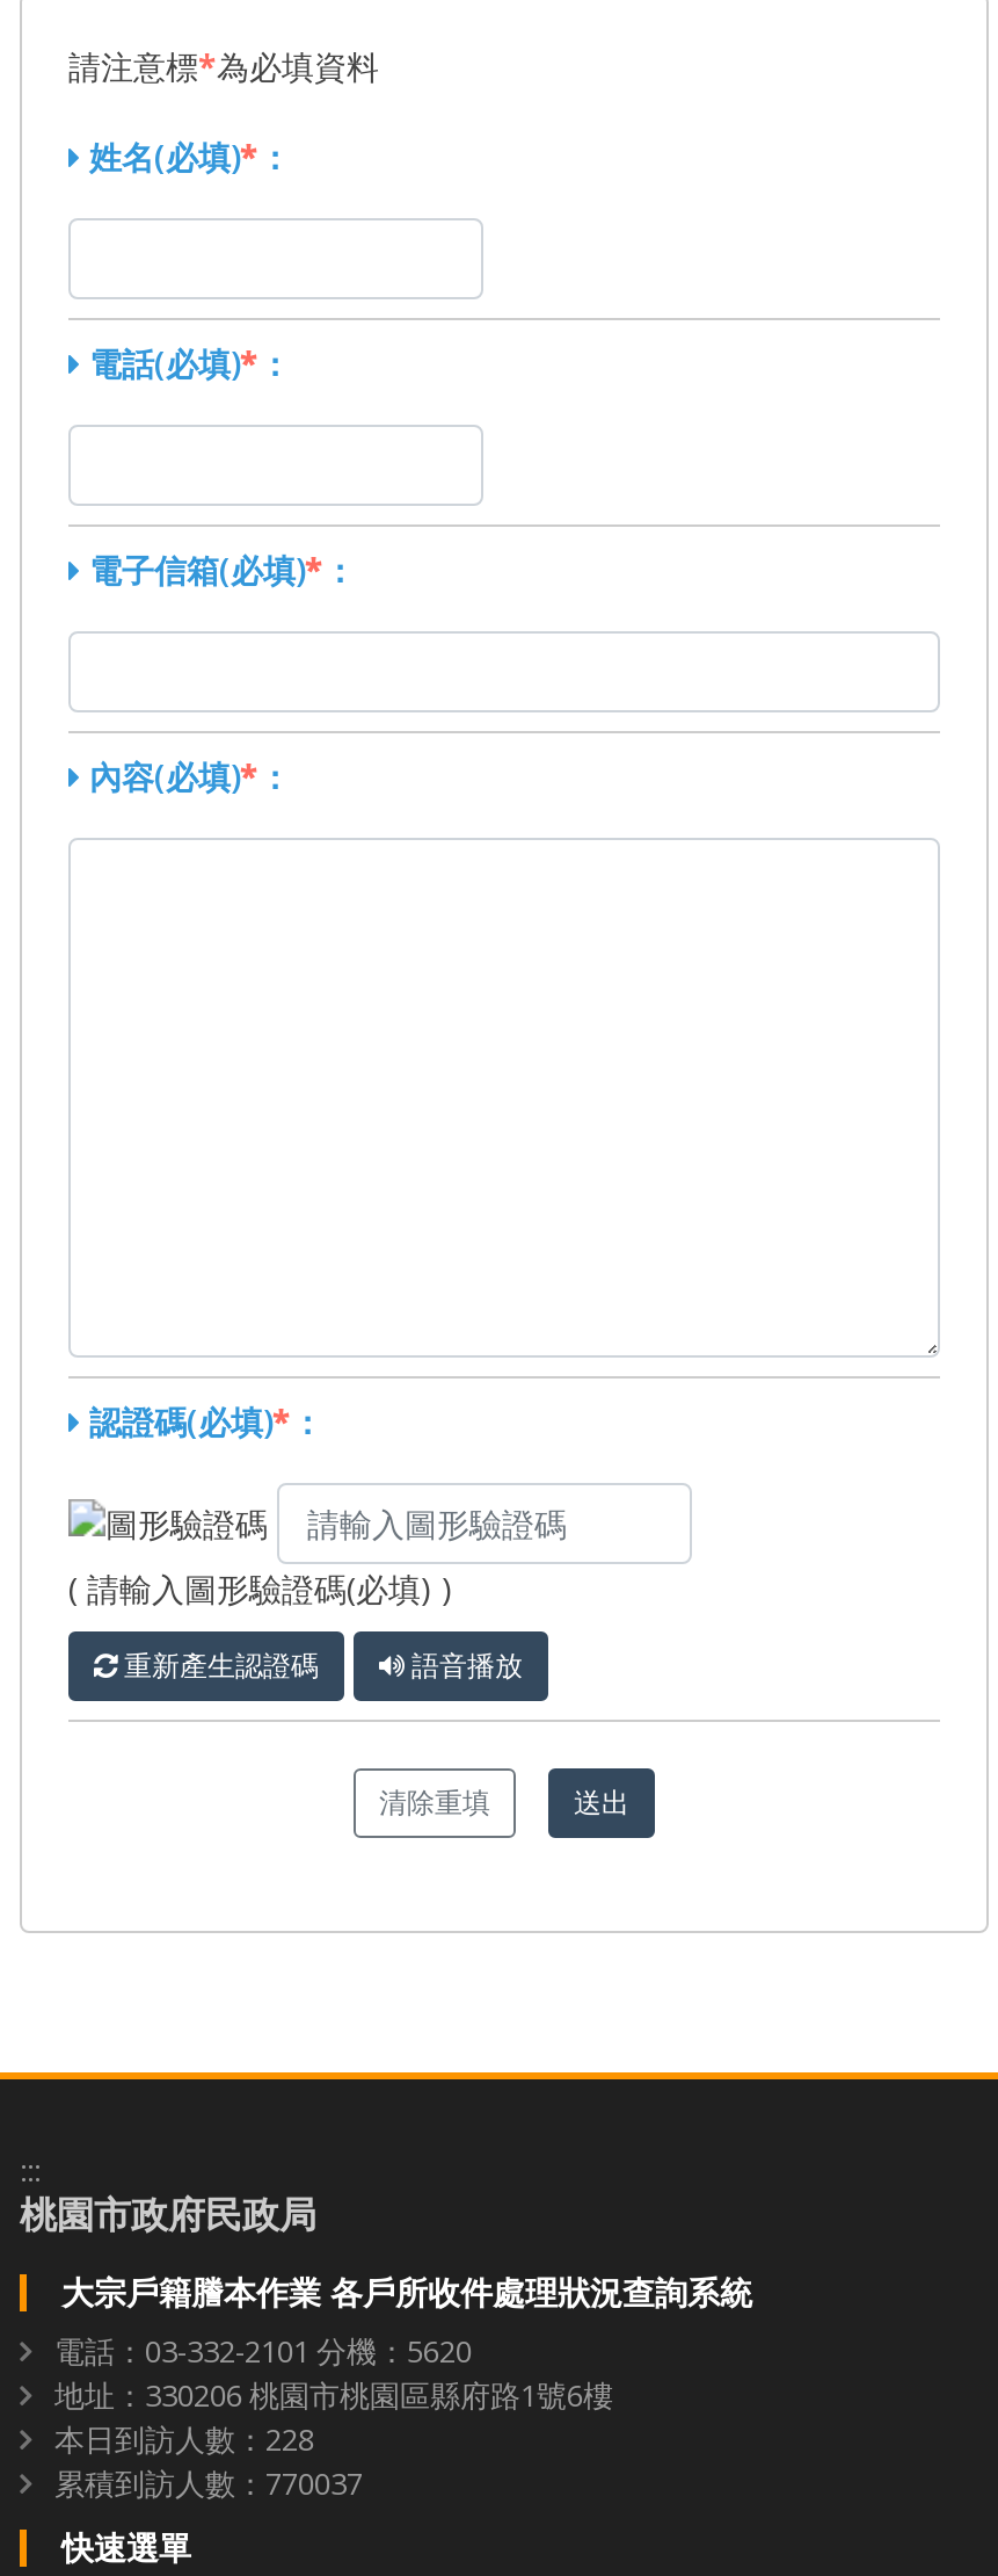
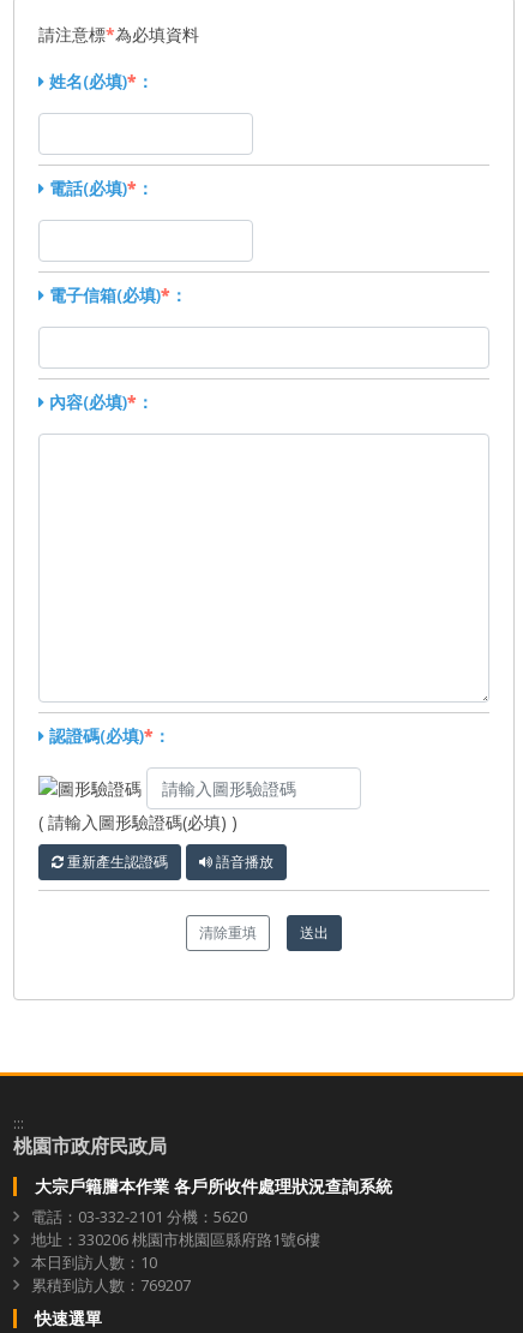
[54,2417,314,2459] 本日到訪人數：228 -> [31,1251,157,1272] 本日到訪人數：10
[54,2461,363,2503] 累積到訪人數：770037 -> [31,1274,191,1295] 累積到訪人數：769207

